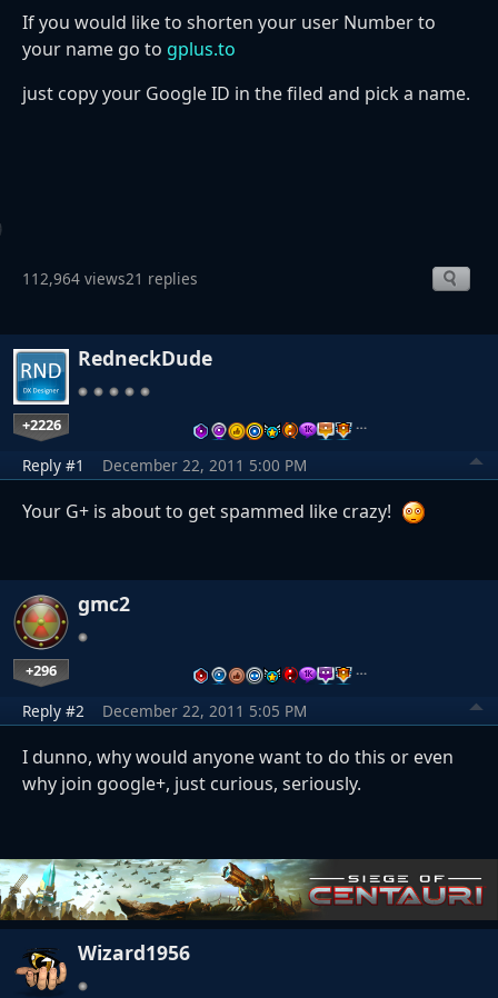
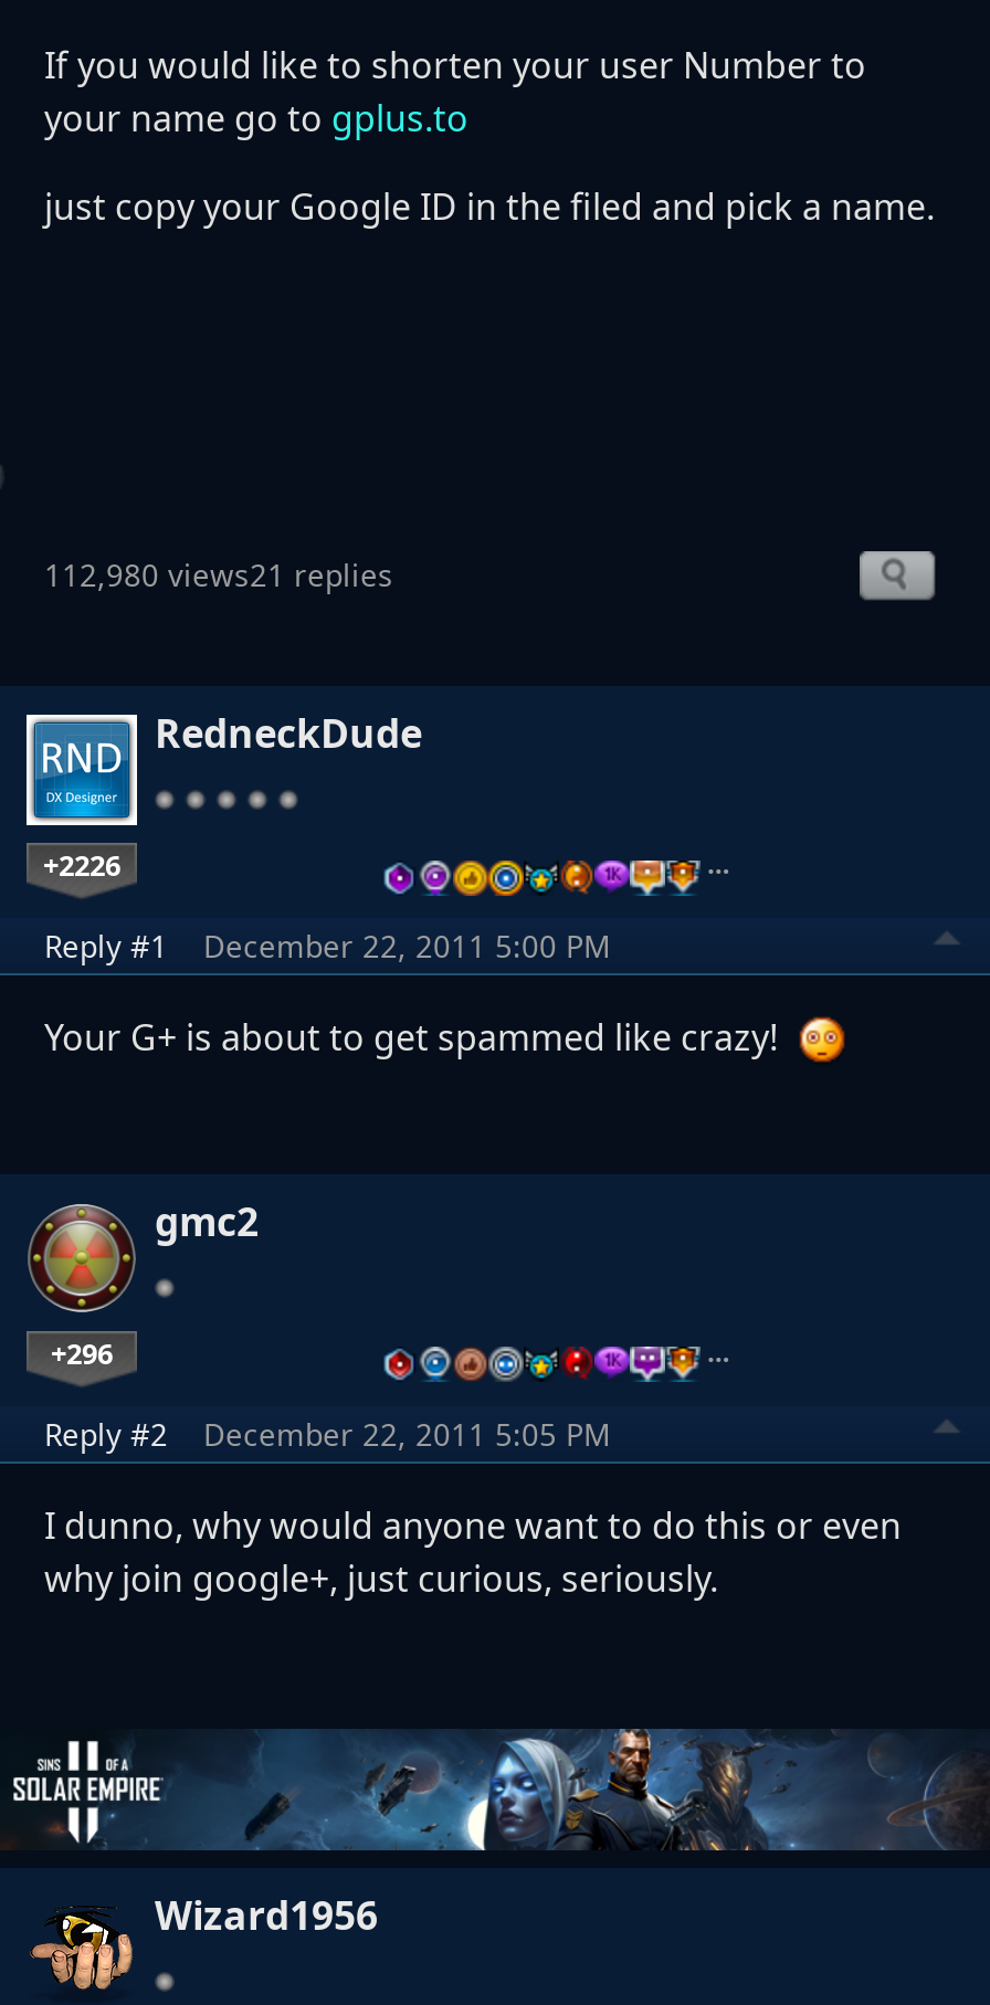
[22,267,198,289] 112,964 views21 replies -> [44,553,393,595] 112,980 views21 replies
[3,858,495,921] [image] -> [7,1729,983,1853] [image]

